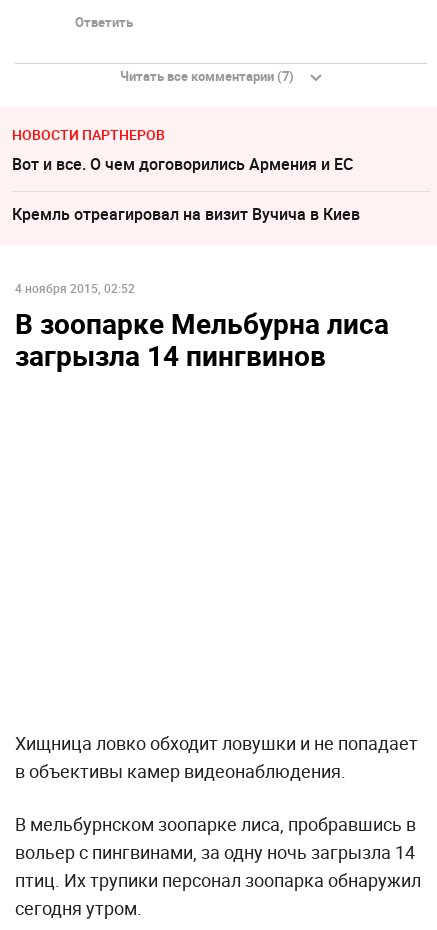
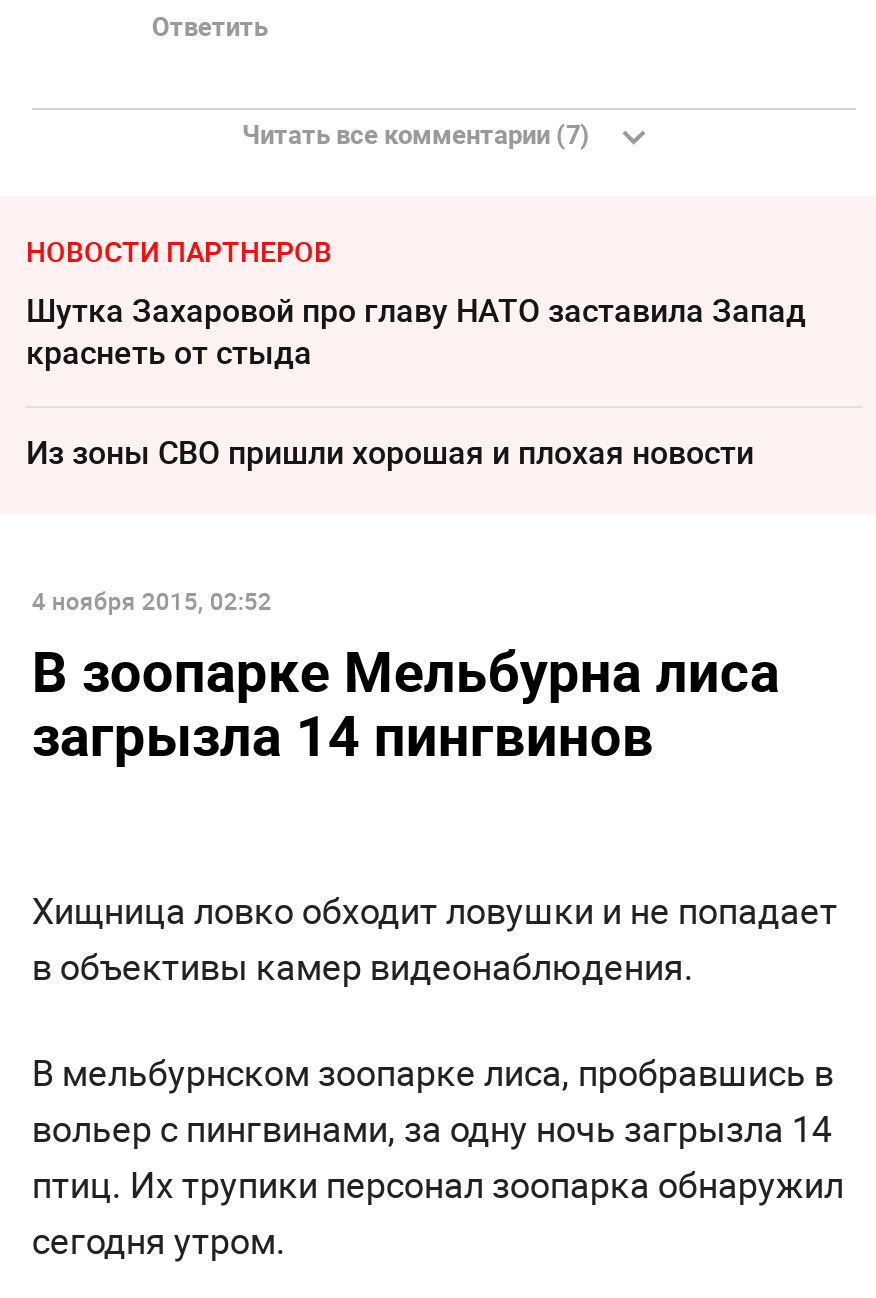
[12,153,353,175] Вот и все. О чем договорились Армения и ЕС -> [26,289,806,375] Шутка Захаровой про главу НАТО заставила Запад | краснеть от стыда
[12,203,360,225] Кремль отреагировал на визит Вучича в Киев -> [26,431,754,475] Из зоны СВО пришли хорошая и плохая новости
moved [15,280,389,374] -> [32,584,780,772]: 4 ноября 2015, 02:52 | В зоопарке Мельбурна лиса | загрызла 14 пингвинов

